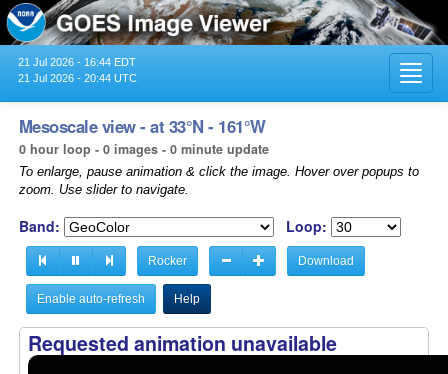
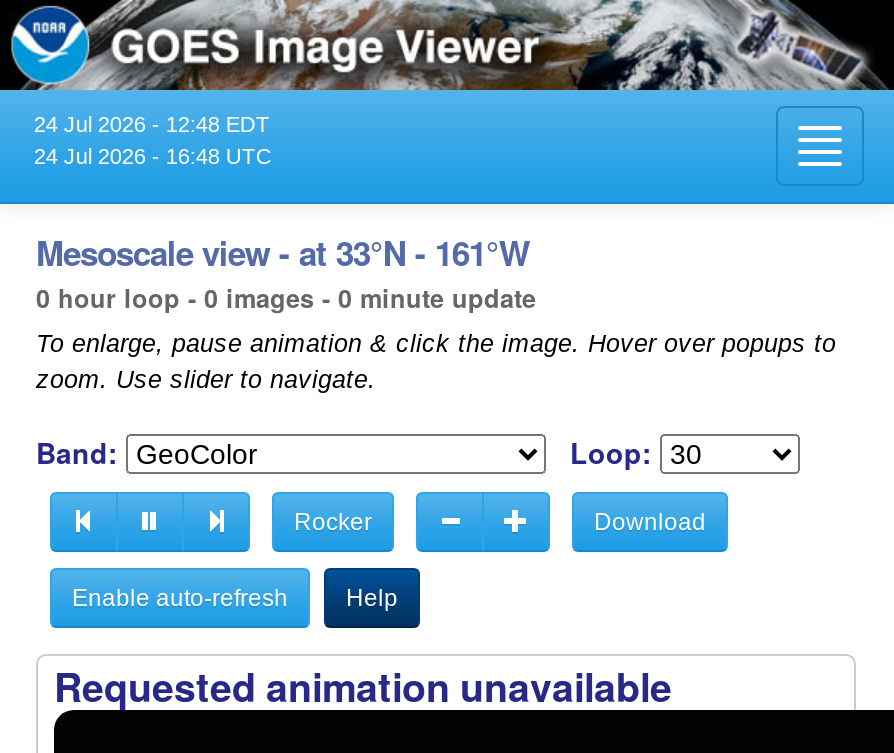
[18,56,136,68] 21 Jul 2026 - 16:44 EDT -> [34,112,270,136] 24 Jul 2026 - 12:48 EDT
[18,72,137,84] 21 Jul 2026 - 20:44 UTC -> [34,144,272,168] 24 Jul 2026 - 16:48 UTC

